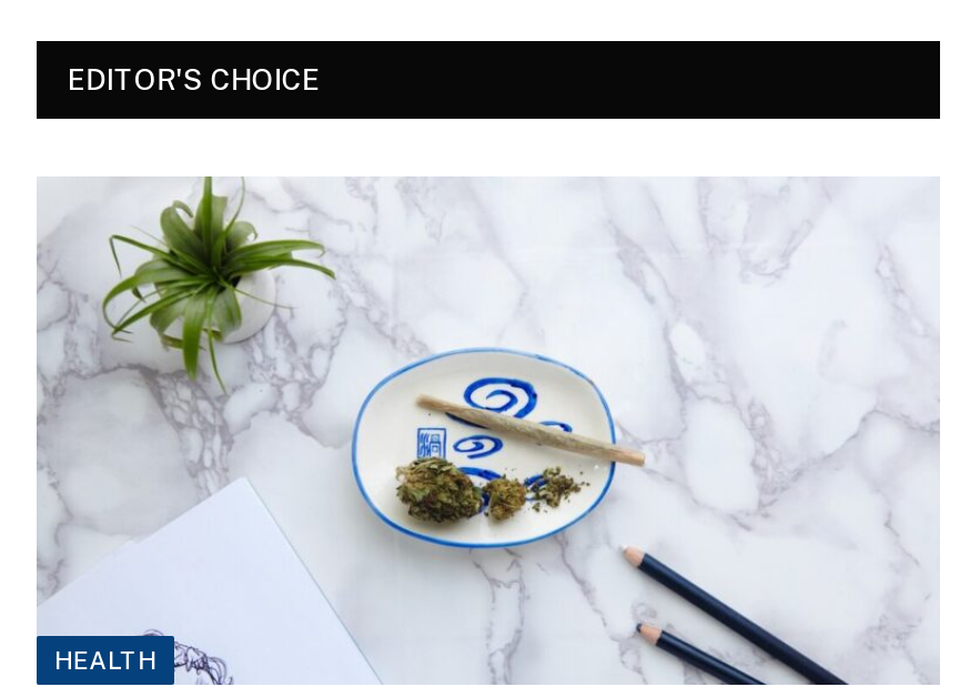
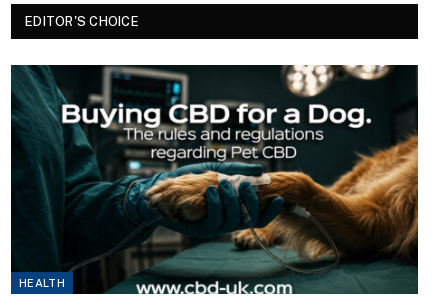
[37,176,940,685] [image] -> [10,64,419,295] [image]

